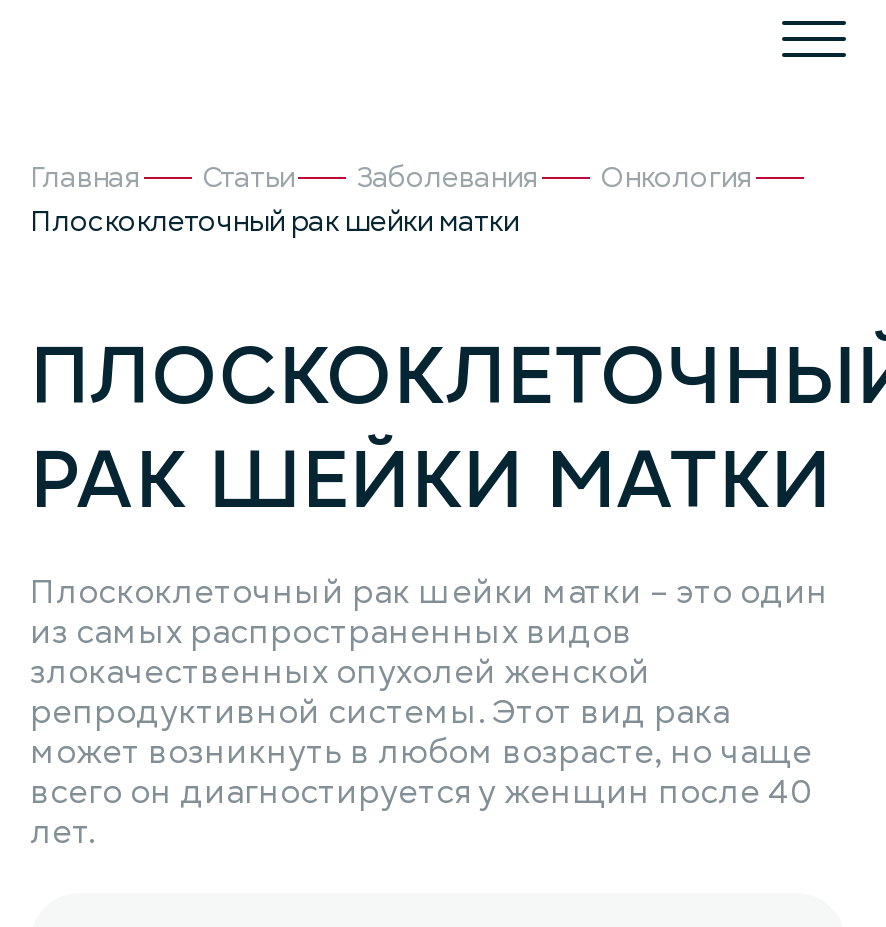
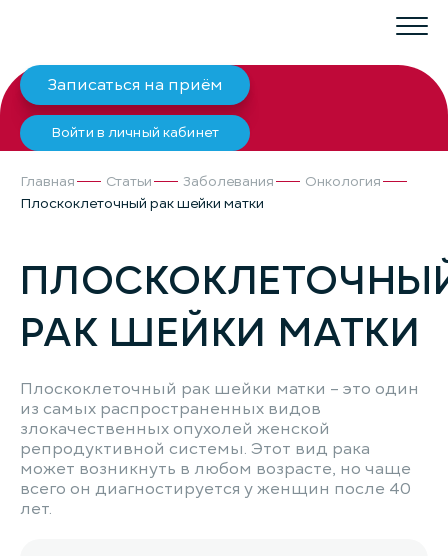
none -> [3,64,445,152] [image] | Записаться на приём | Войти в личный кабинет

